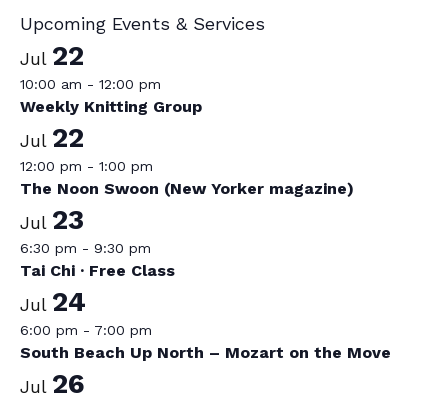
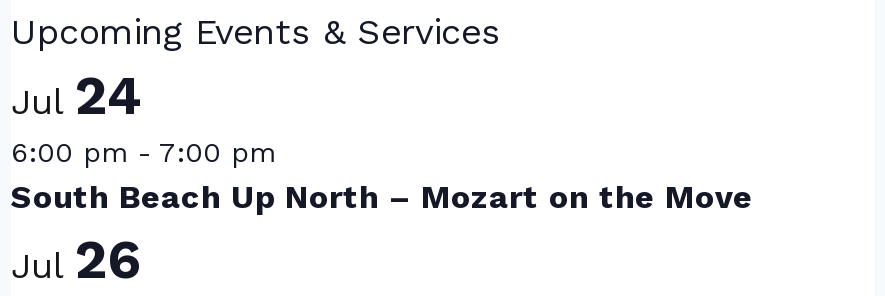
[20,40,354,280] Jul 22 | 10:00 am - 12:00 pm | Weekly Knitting Group | Jul 22 | 12:00 pm - 1:00 pm | The Noon Swoon (New Yorker magazine) | Jul 23 | 6:30 pm - 9:30 pm | Tai Chi · Free Class -> none

